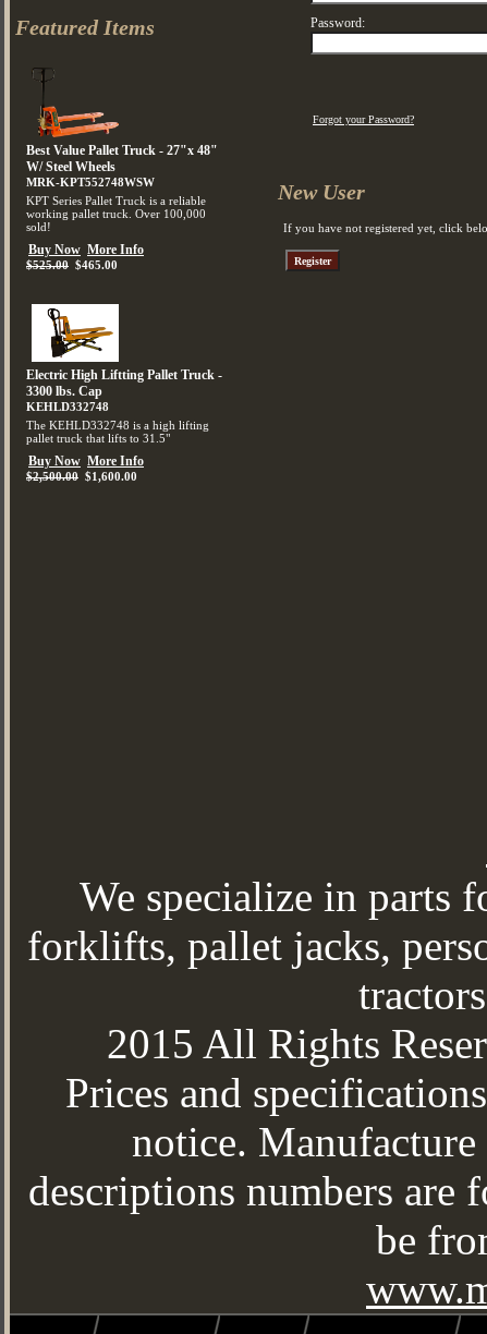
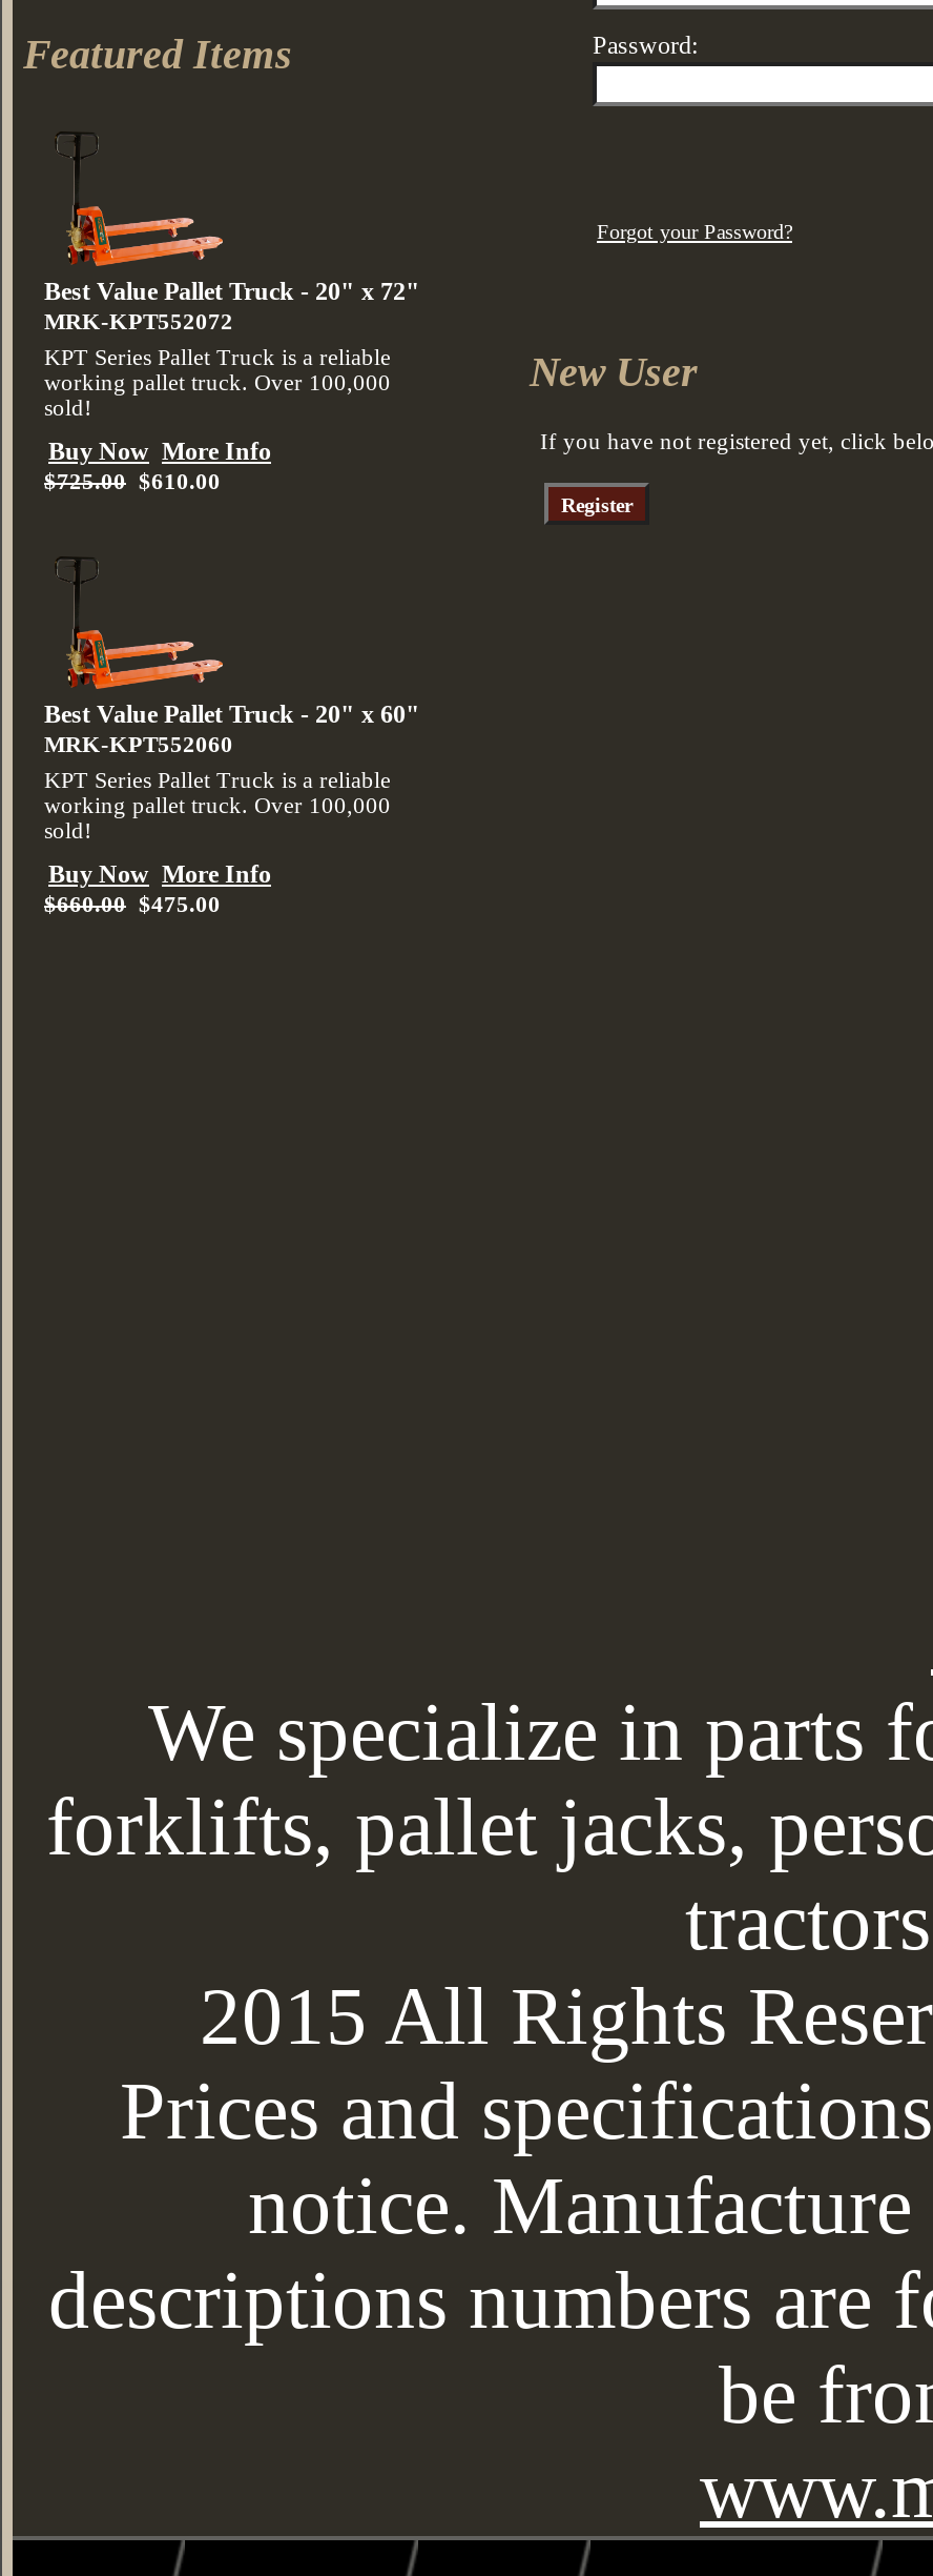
[26,142,218,188] Best Value Pallet Truck - 27"x 48" | W/ Steel Wheels | MRK-KPT552748WSW -> [44,276,420,333] Best Value Pallet Truck - 20" x 72" | MRK-KPT552072
[26,258,118,271] $525.00 $465.00 -> [44,467,221,493] $725.00 $610.00
[26,303,222,444] [image] | Electric High Liftting Pallet Truck - | 3300 lbs. Cap | KEHLD332748 | The KEHLD332748 is a high lifting | pallet truck that lifts to 31.5" -> [44,571,420,843] [image] | Best Value Pallet Truck - 20" x 60" | MRK-KPT552060 | KPT Series Pallet Truck is a reliable | working pallet truck. Over 100,000 | sold!
[26,469,137,482] $2,500.00 $1,600.00 -> [44,892,221,917] $660.00 $475.00

